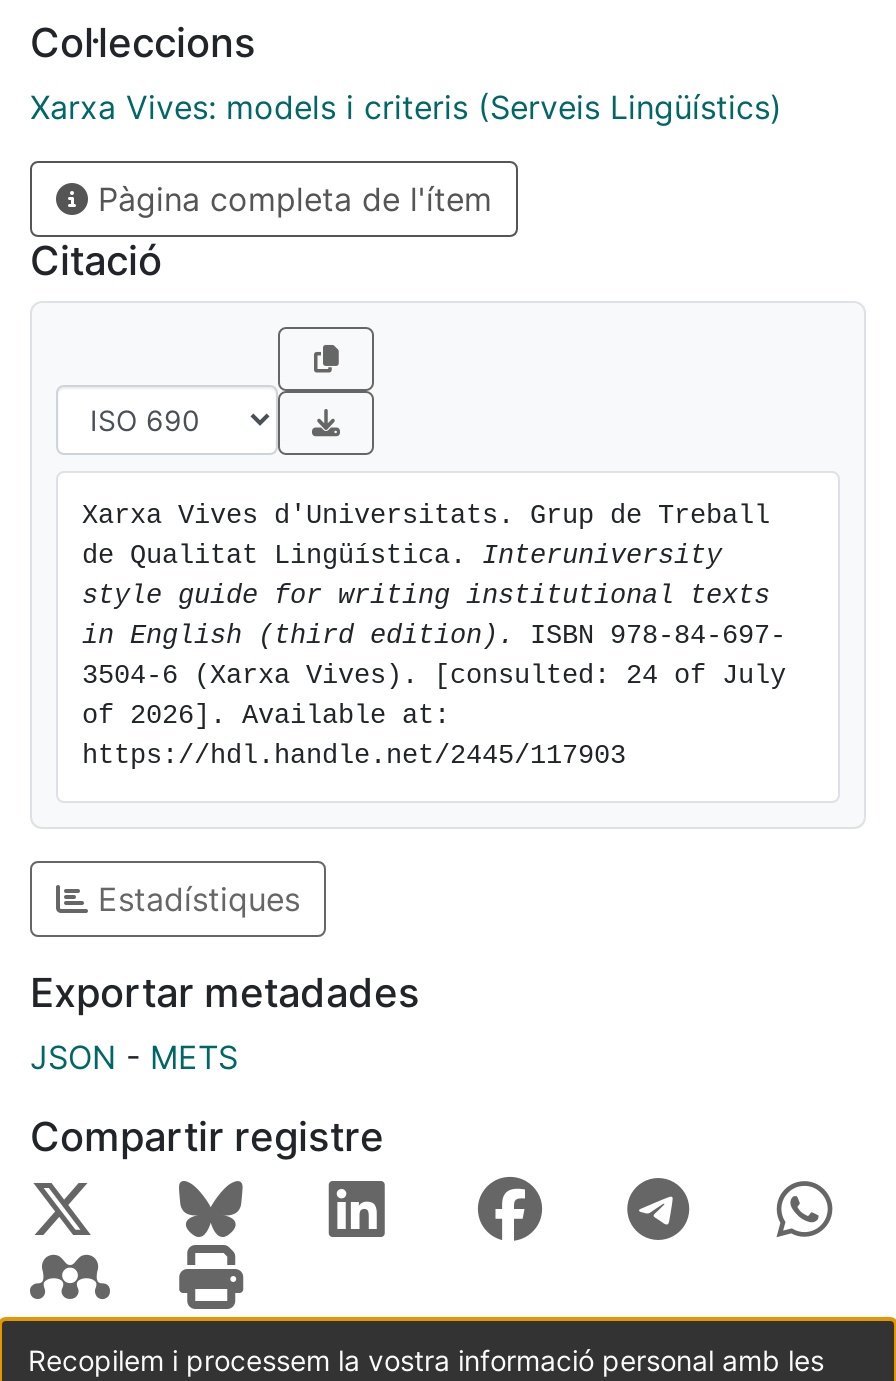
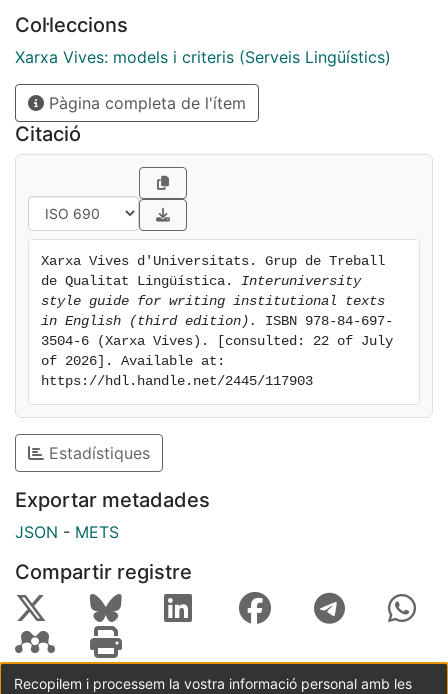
[82,661,786,691] 3504-6 (Xarxa Vives). [consulted: 24 of July -> [41,334,393,349] 3504-6 (Xarxa Vives). [consulted: 22 of July

